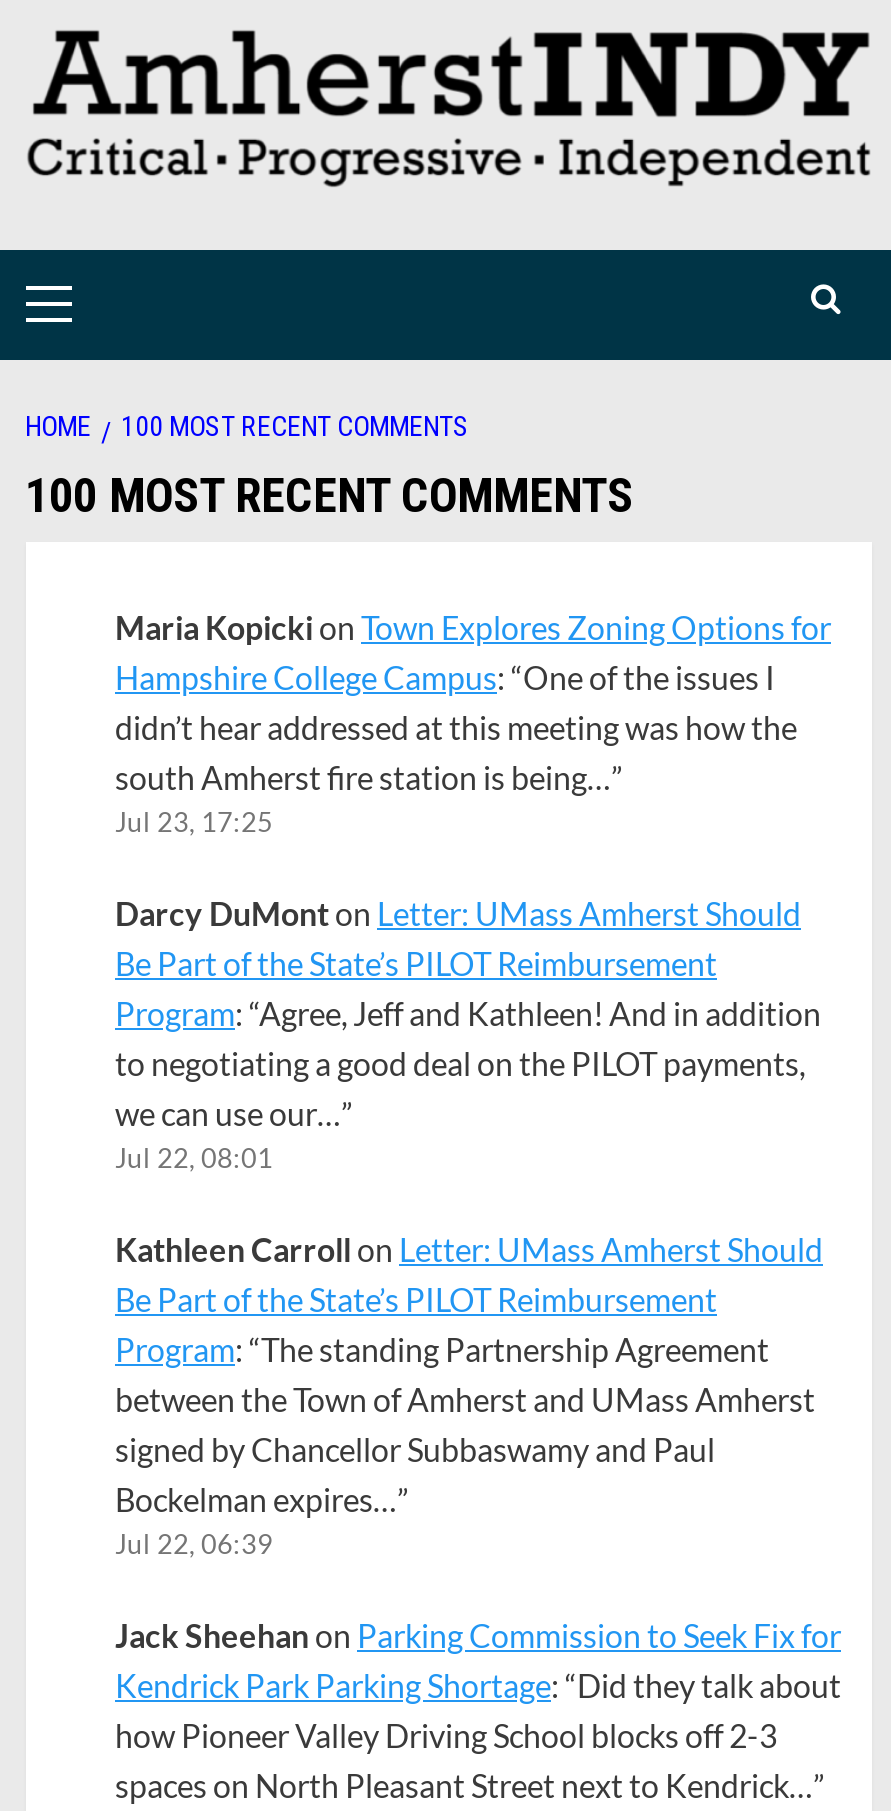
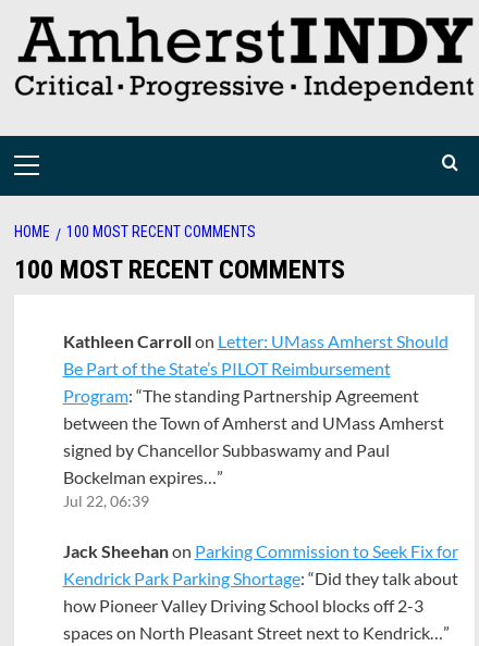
[115,608,831,1174] Maria Kopicki on Town Explores Zoning Options for | Hampshire College Campus: “One of the issues I | didn’t hear addressed at this meeting was how the | south Amherst fire station is being…” | Jul 23, 17:25 | Darcy DuMont on Letter: UMass Amherst Should | Be Part of the State’s PILOT Reimbursement | Program: “Agree, Jeff and Kathleen! And in addition | to negotiating a good deal on the PILOT payments, | we can use our…” | Jul 22, 08:01 -> none

